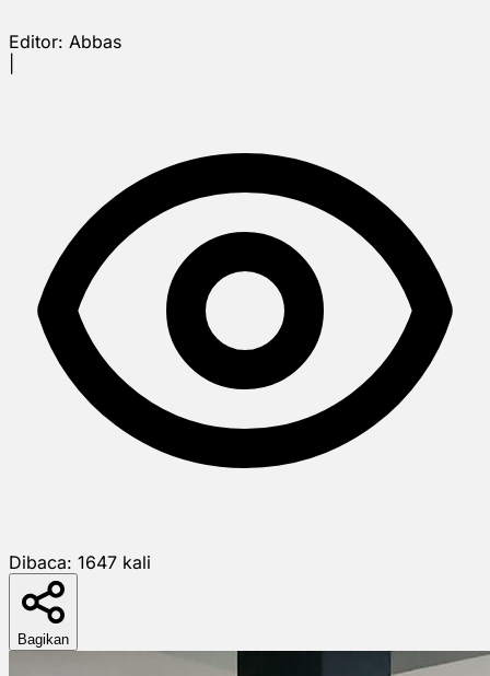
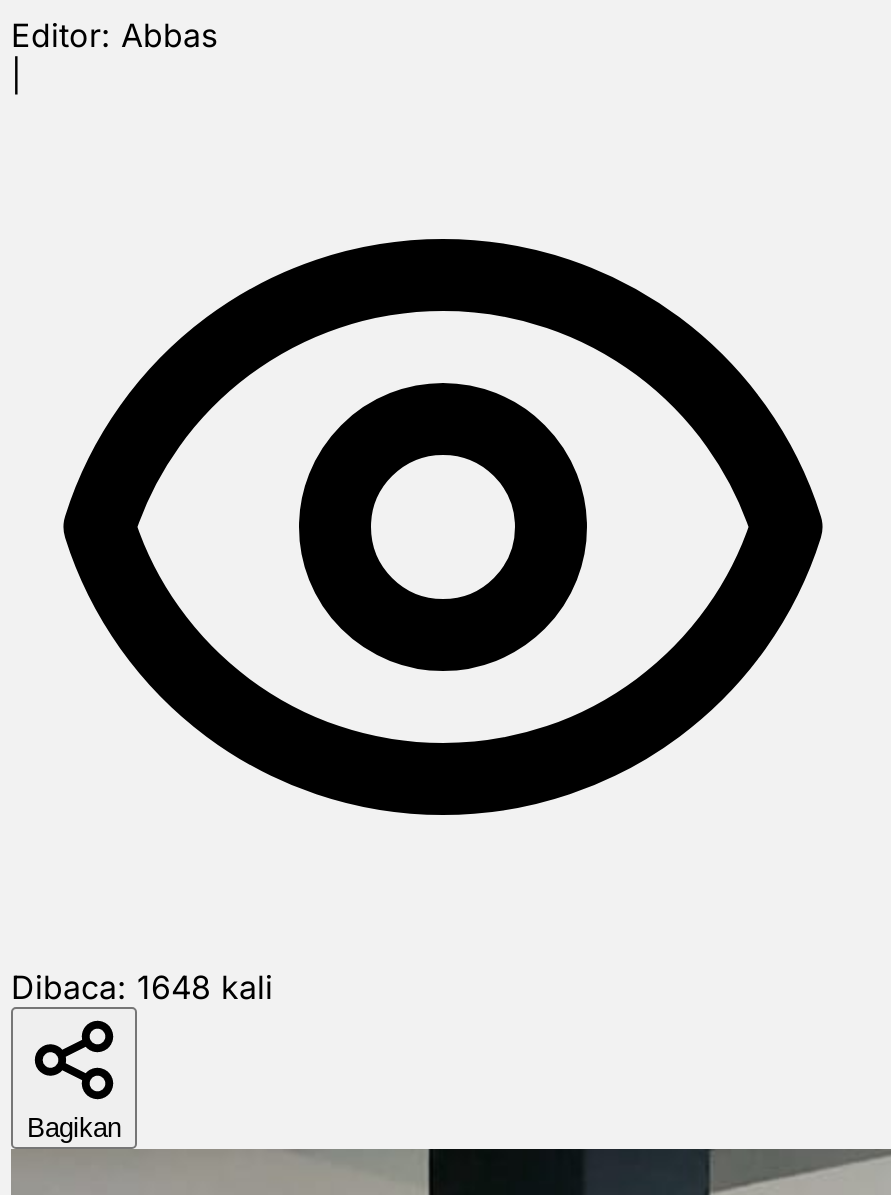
[9,551,151,573] Dibaca: 1647 kali -> [11,967,273,1007] Dibaca: 1648 kali

